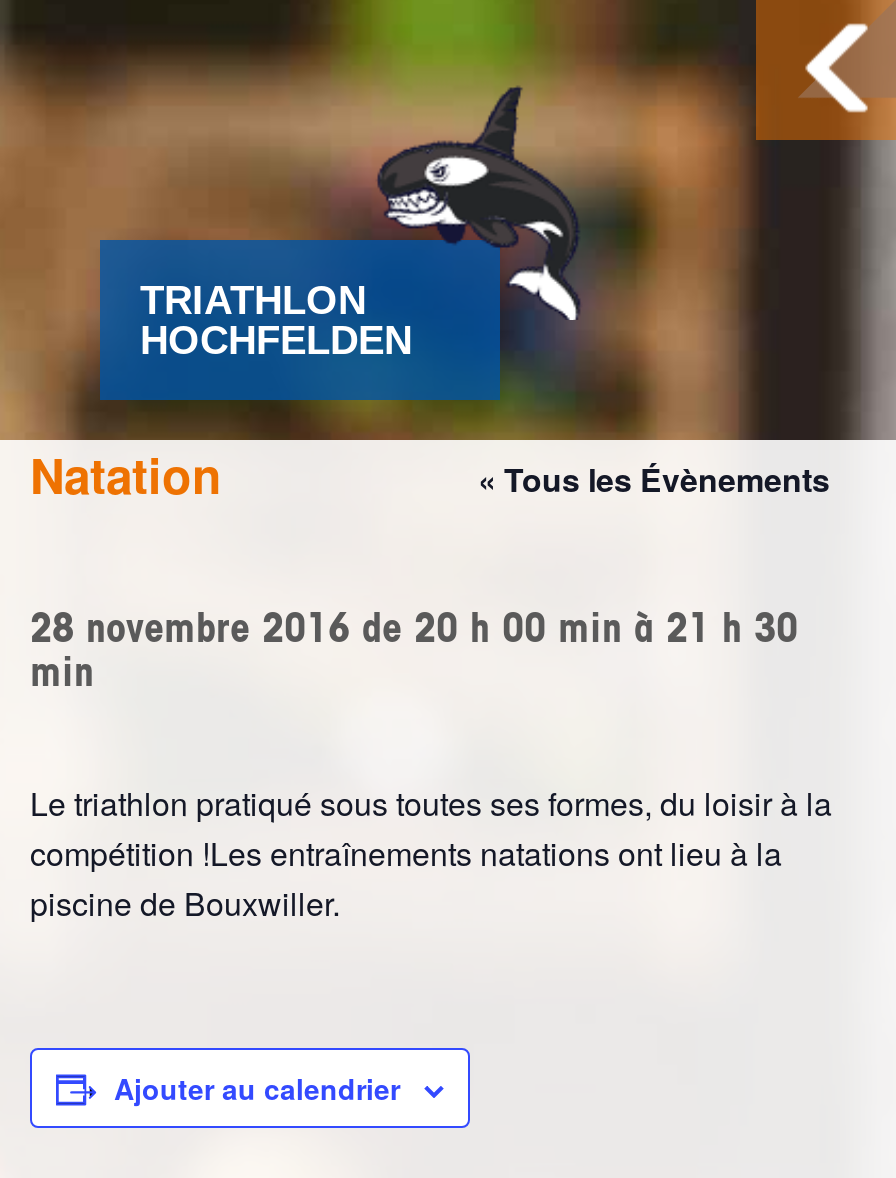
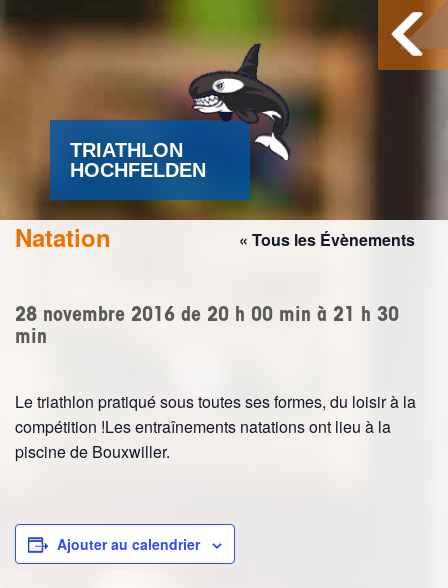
[784,22,868,114] [image] -> [391,11,434,57] [image]

